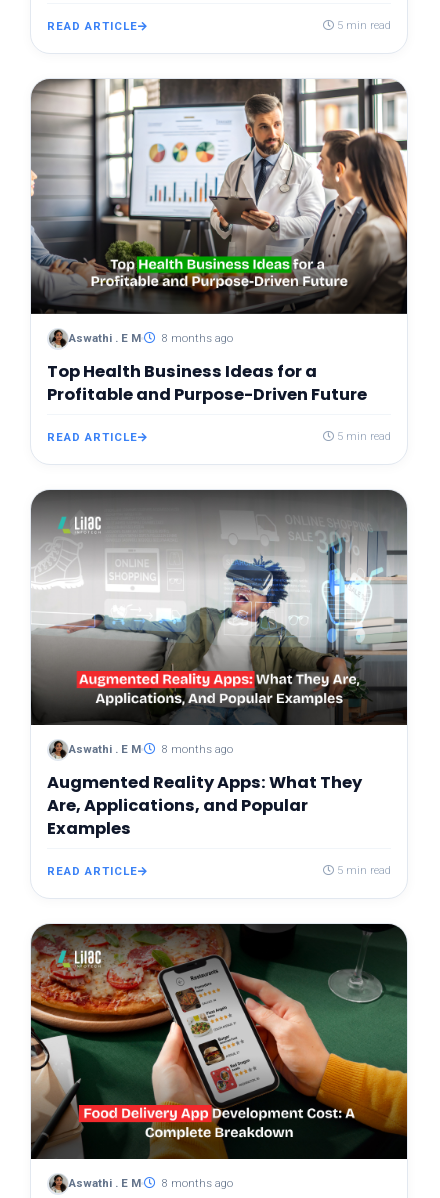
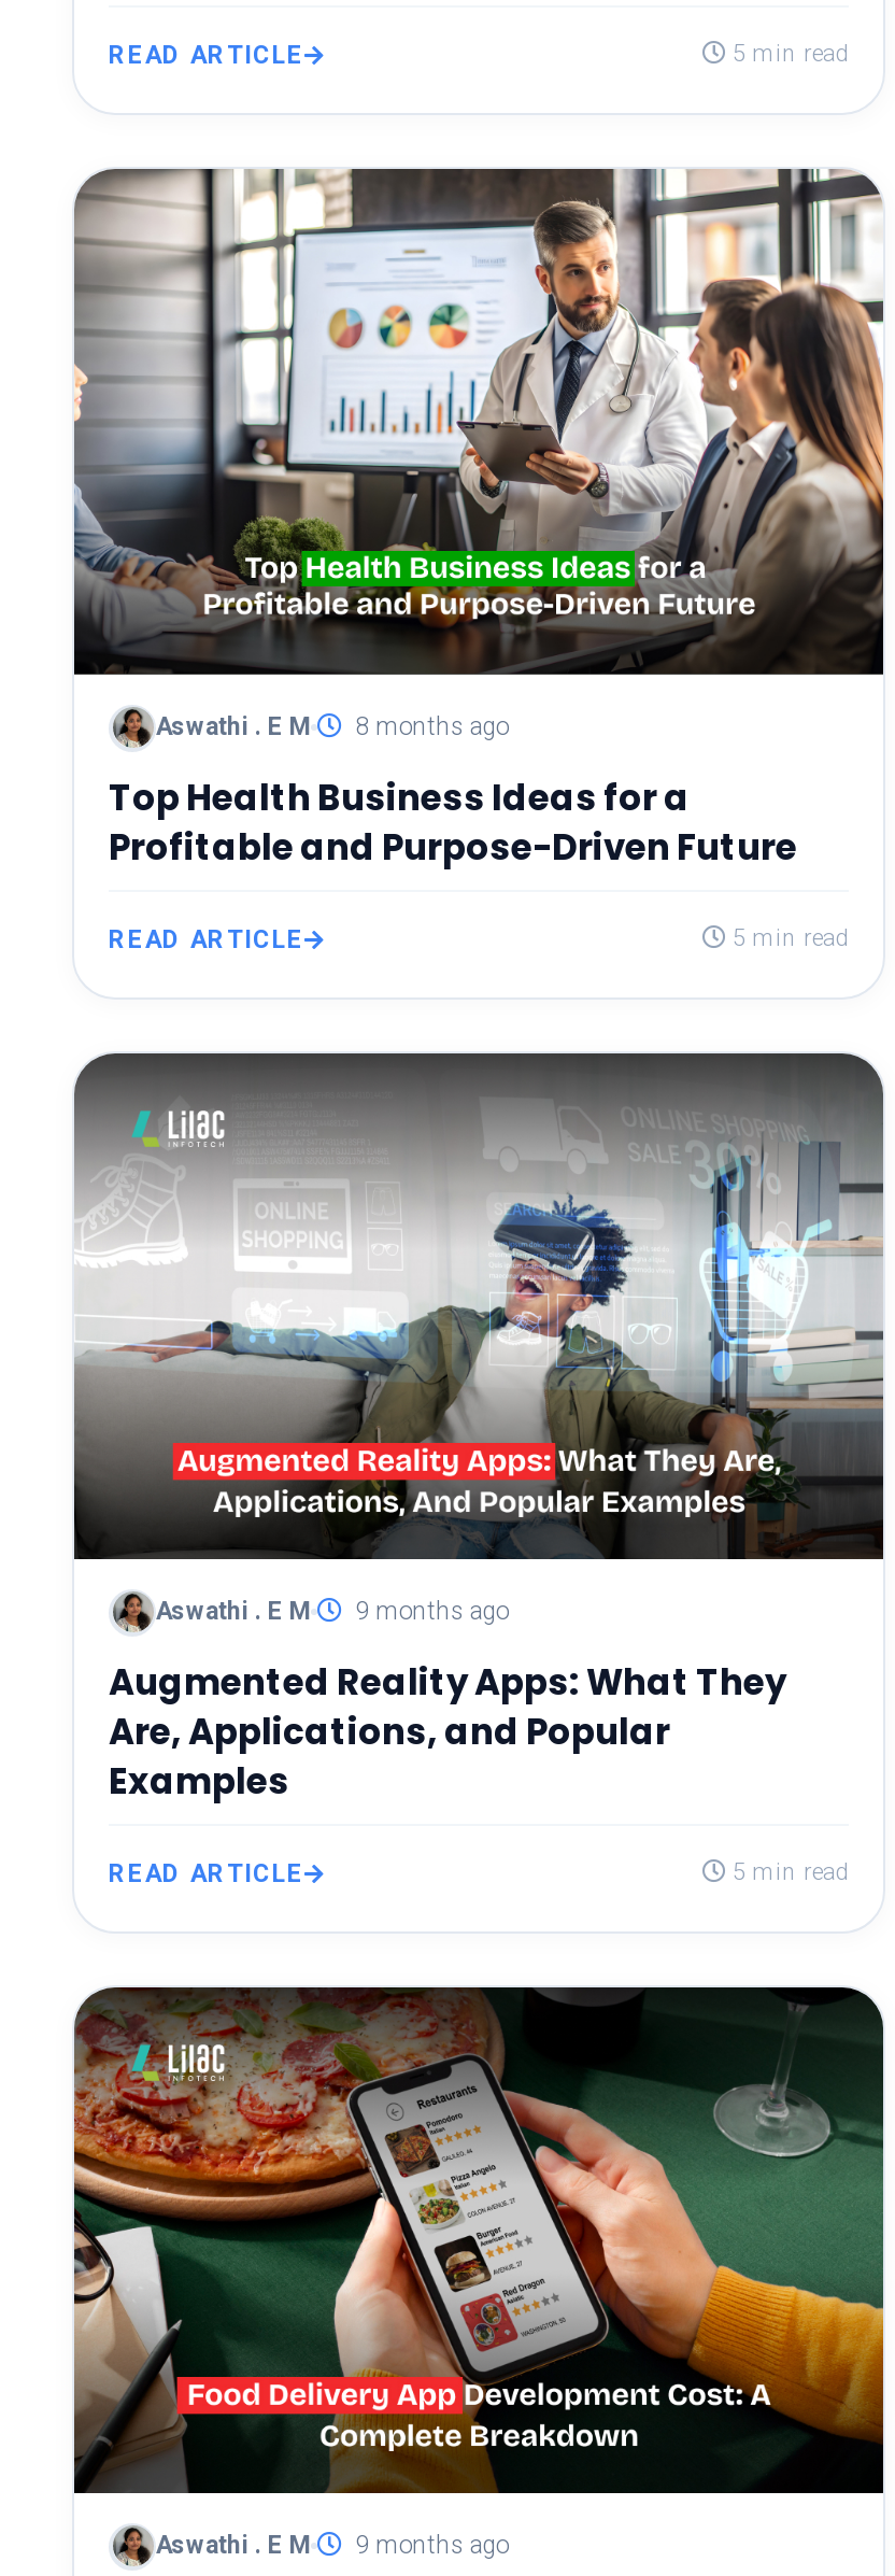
[69,742,233,756] Aswathi . E M 8 months ago -> [156,1596,509,1626] Aswathi . E M 9 months ago
[69,1176,233,1190] Aswathi . E M 8 months ago -> [156,2530,509,2560] Aswathi . E M 9 months ago

